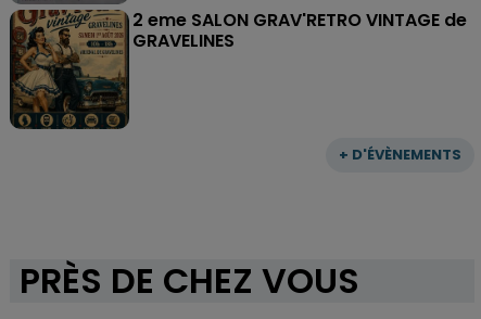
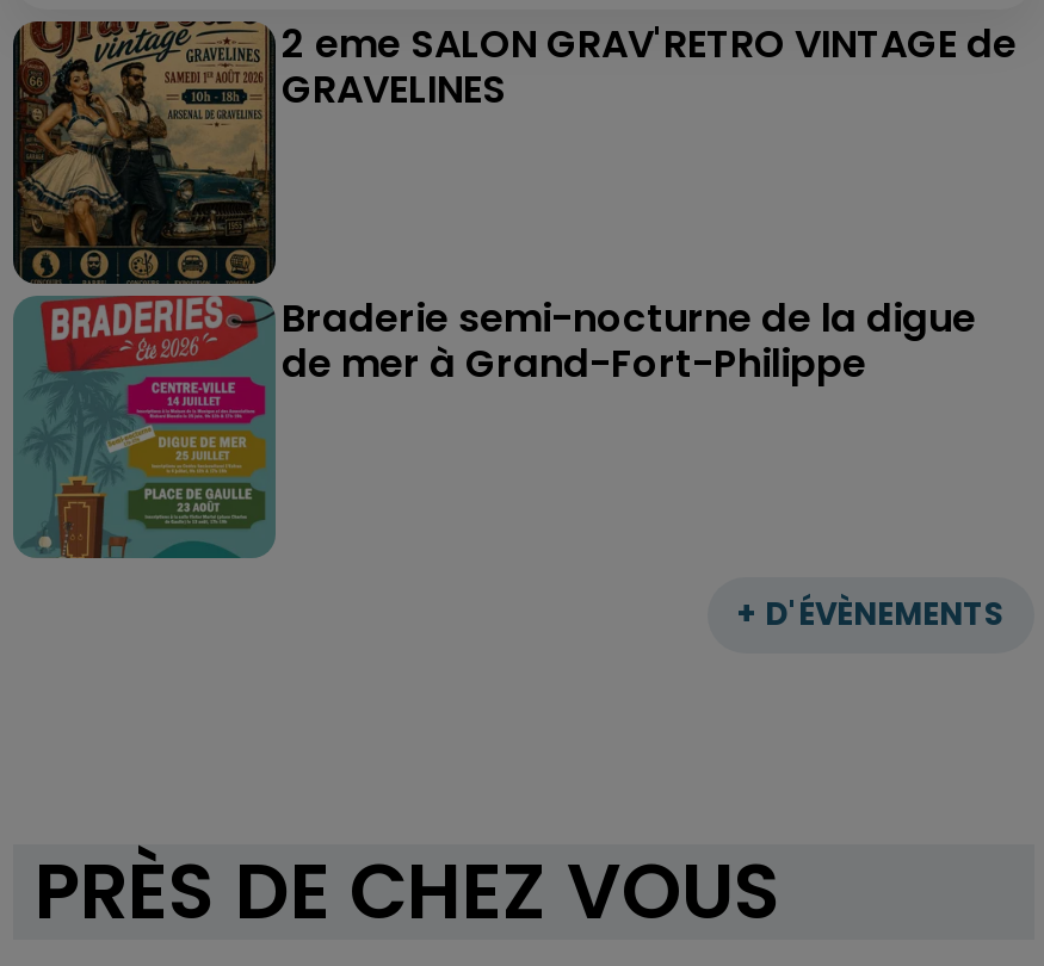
none -> [16,291,976,561] [image] | Braderie semi-nocturne de la digue | de mer à Grand-Fort-Philippe

